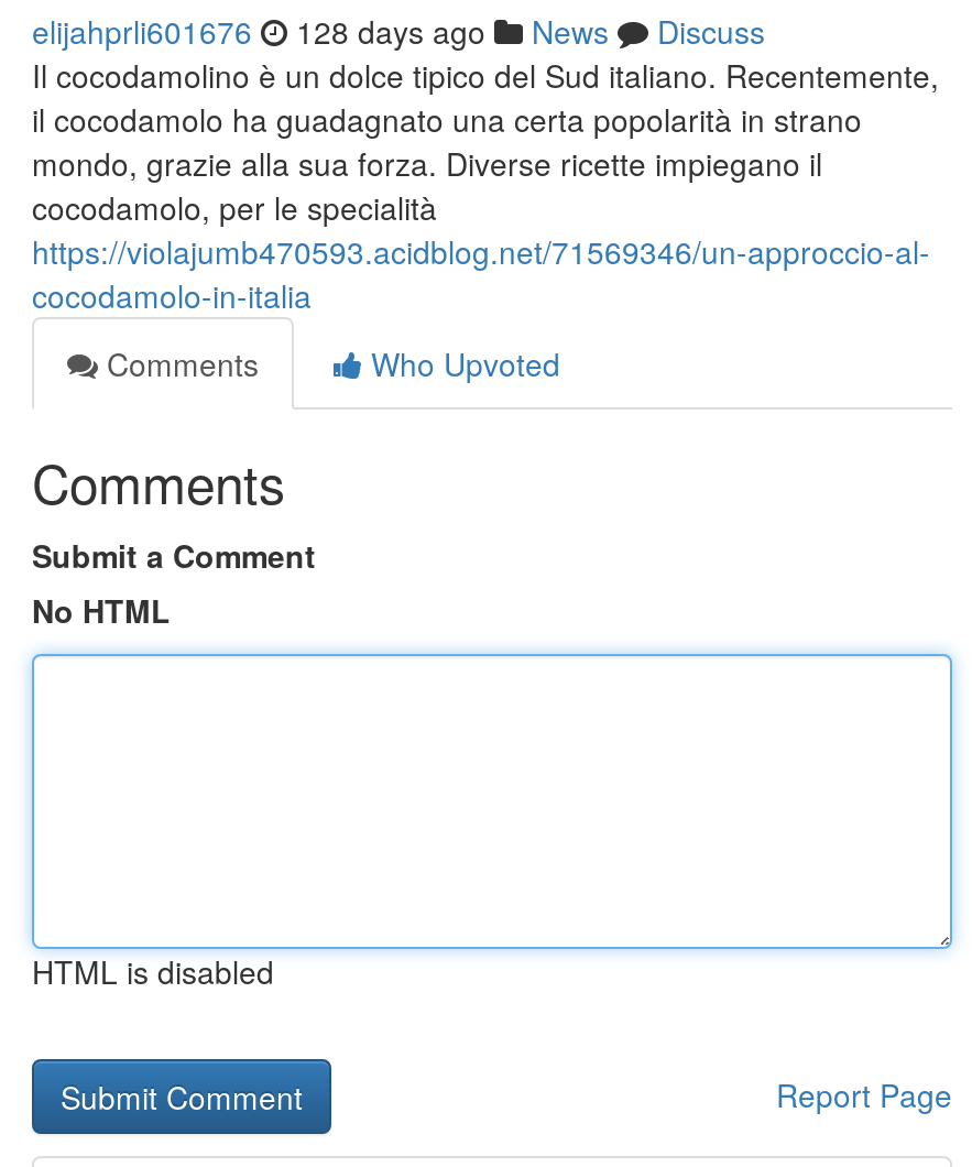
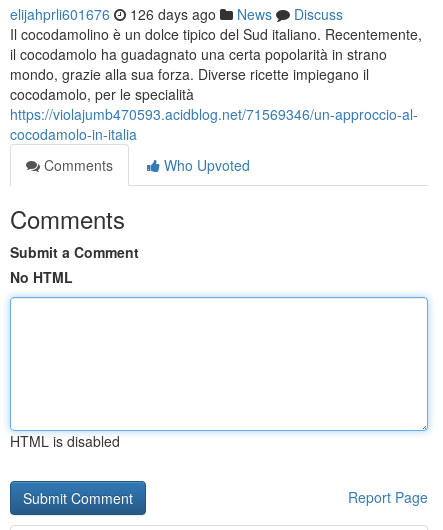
[32,9,765,53] elijahprli601676 128 days ago News Discuss -> [10,4,343,24] elijahprli601676 126 days ago News Discuss

